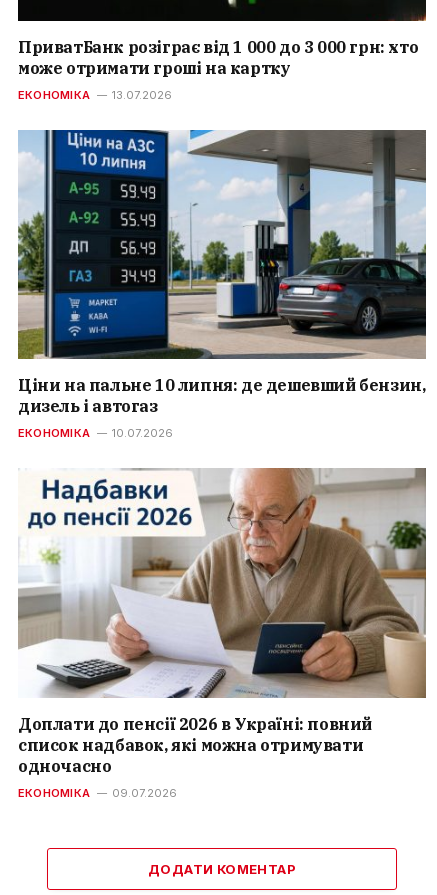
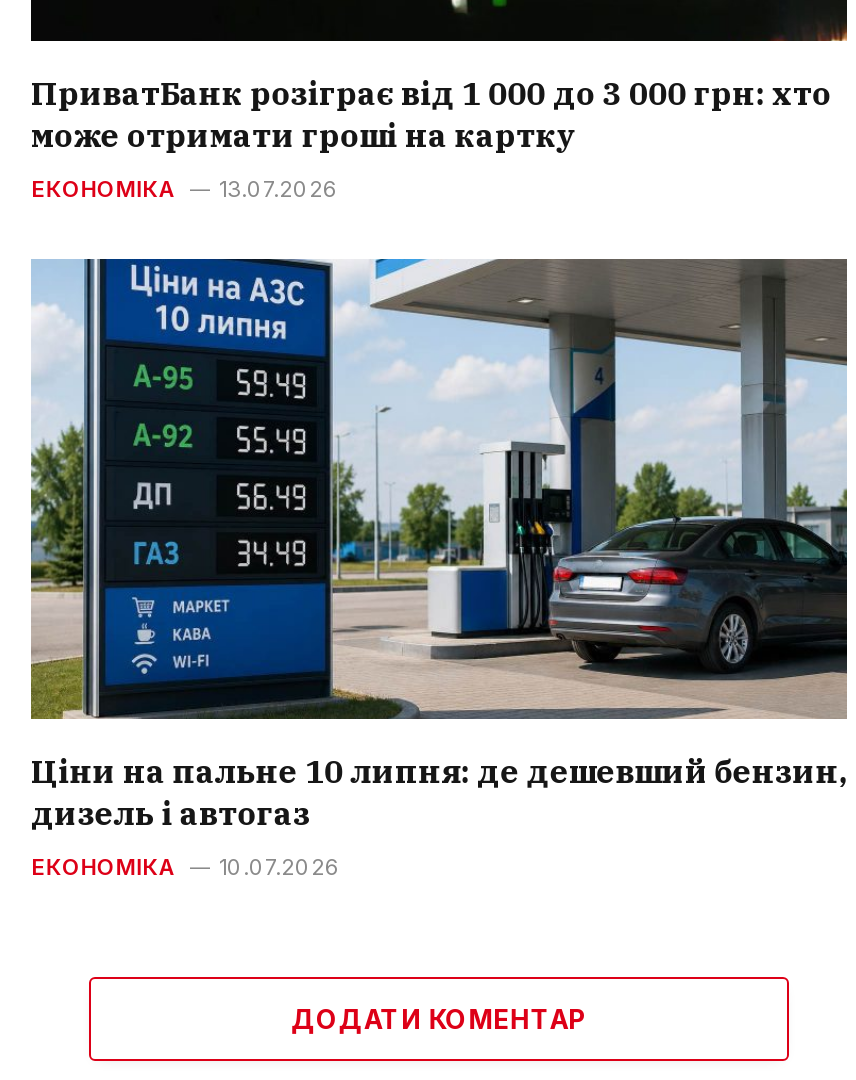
[18,467,427,800] [image] | Доплати до пенсії 2026 в Україні: повний | список надбавок, які можна отримувати | одночасно | ЕКОНОМІКА | 09.07.2026 -> none

